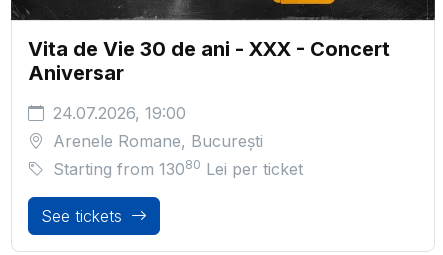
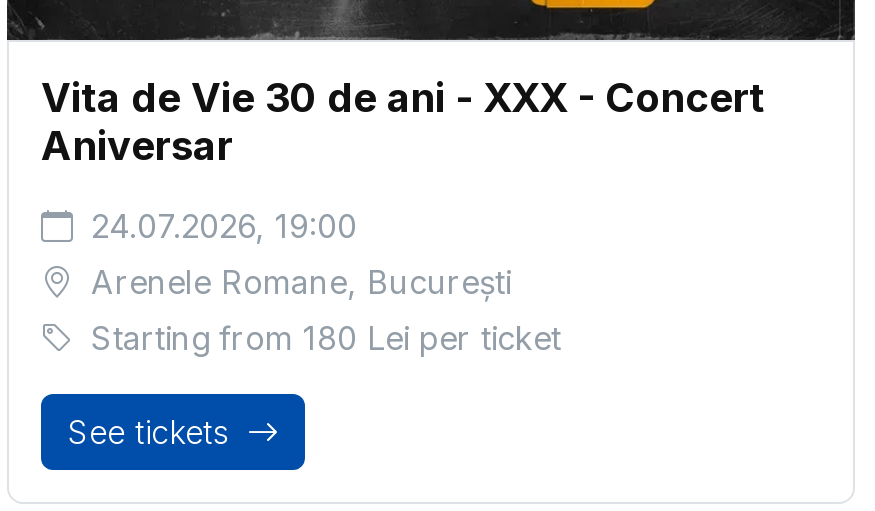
[48,156,303,178] Starting from 13080 Lei per ticket -> [81,317,561,357] Starting from 180 Lei per ticket

